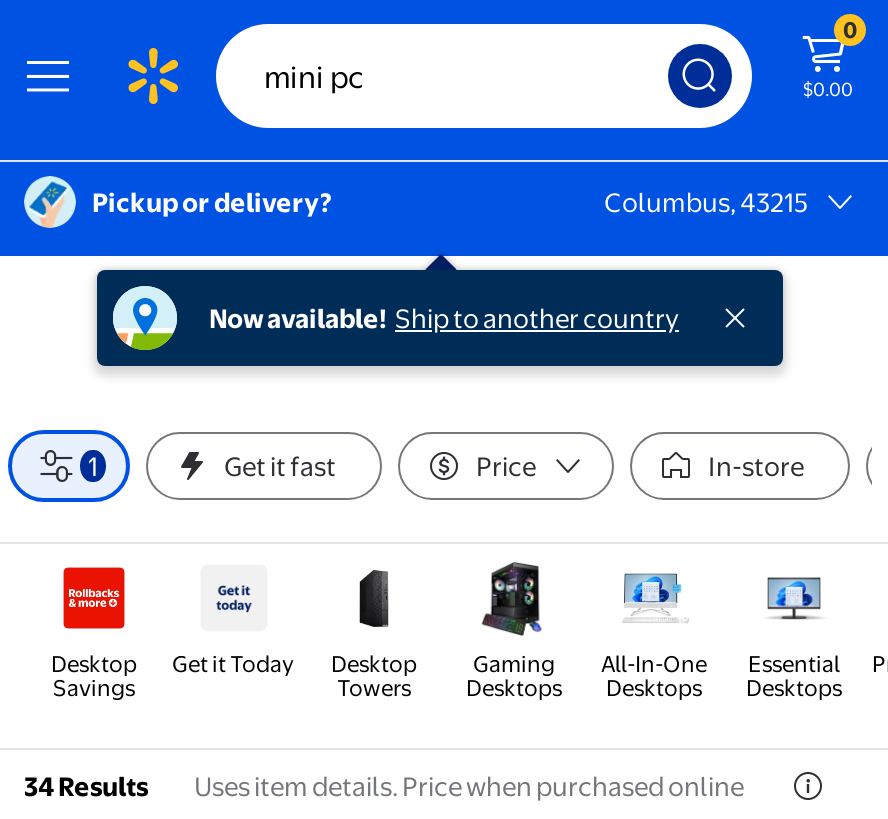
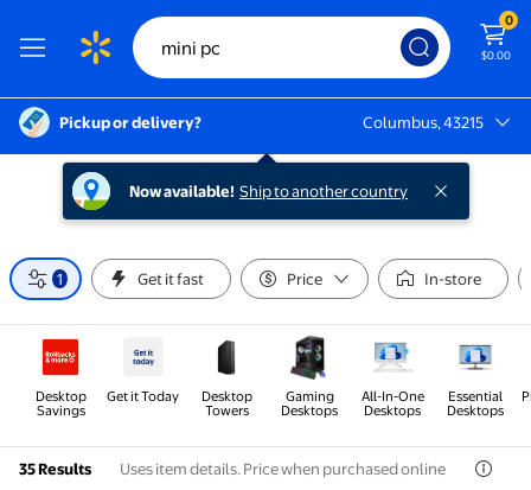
[24,769,744,802] 34 Results Uses item details. Price when purchased online -> [19,459,446,478] 35 Results Uses item details. Price when purchased online

